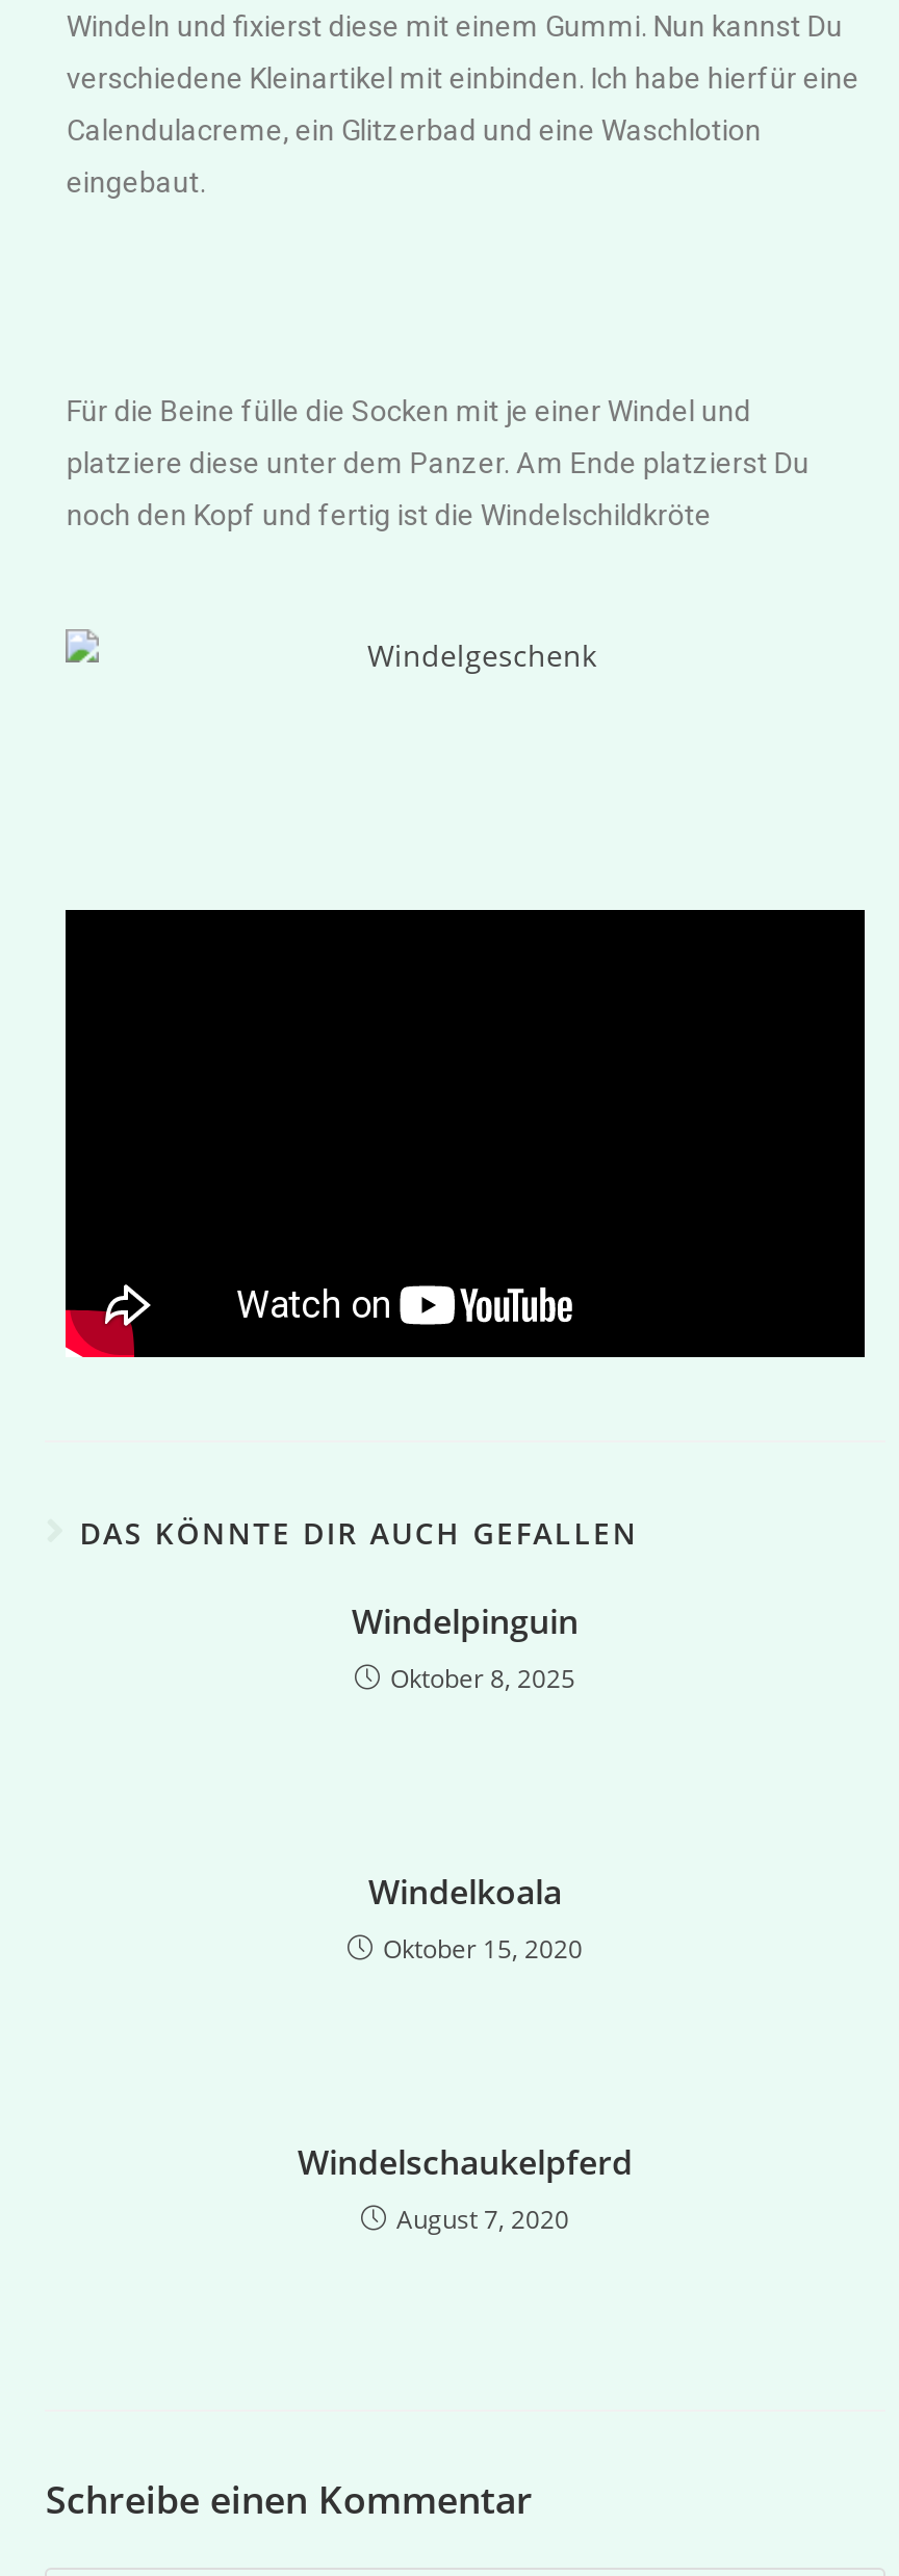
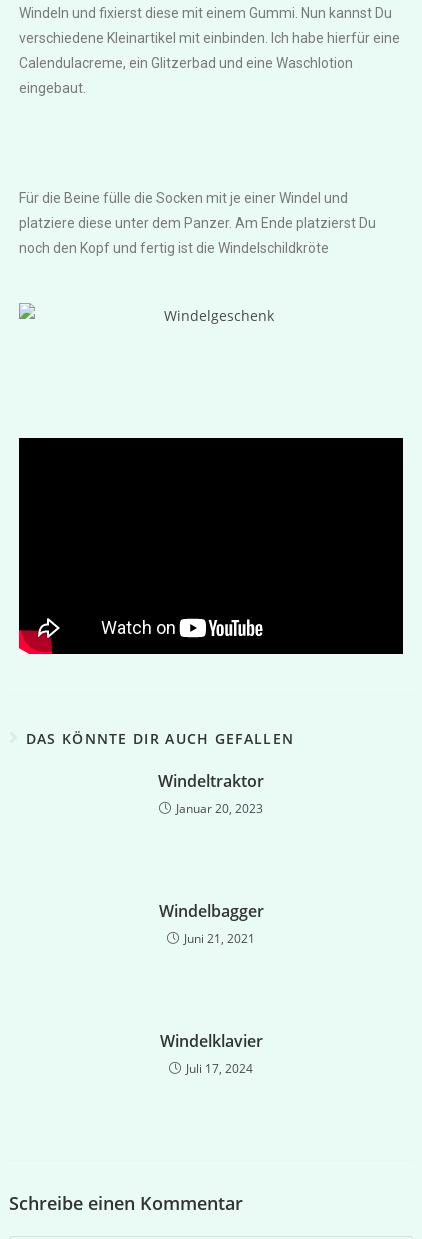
[352,1599,579,1697] Windelpinguin | Oktober 8, 2025 -> [158,769,264,816] Windeltraktor | Januar 20, 2023
[368,1870,583,1968] Windelkoala | Oktober 15, 2020 -> [158,899,263,946] Windelbagger | Juni 21, 2021
[298,2140,633,2238] Windelschaukelpferd | August 7, 2020 -> [159,1029,262,1076] Windelklavier | Juli 17, 2024

